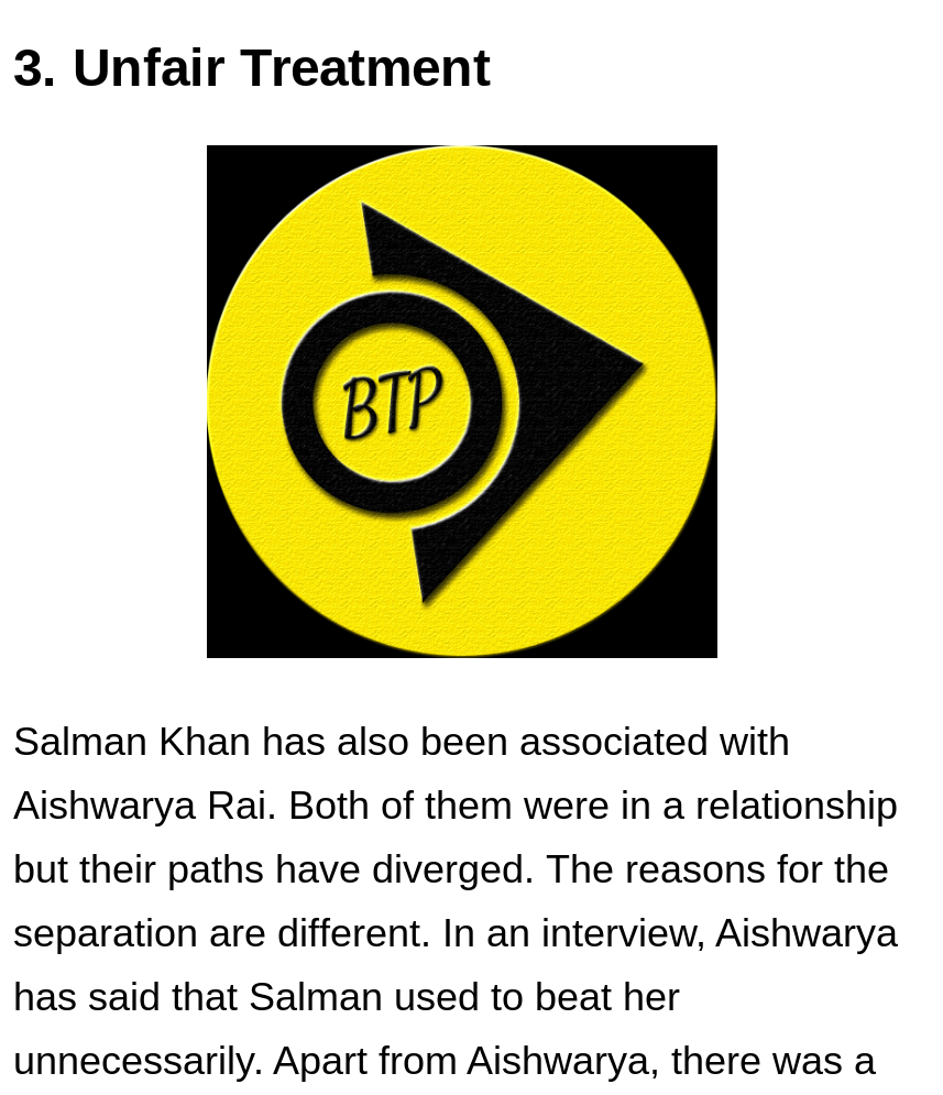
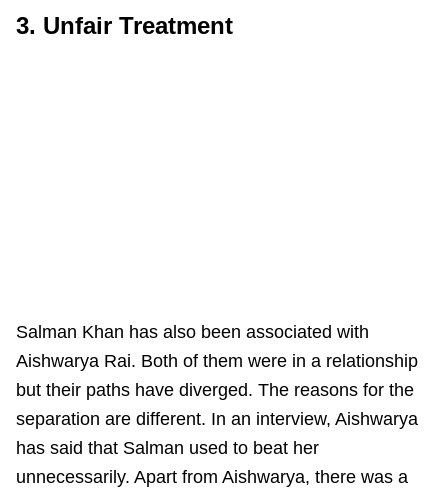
[205,143,720,660] [image] -> none

